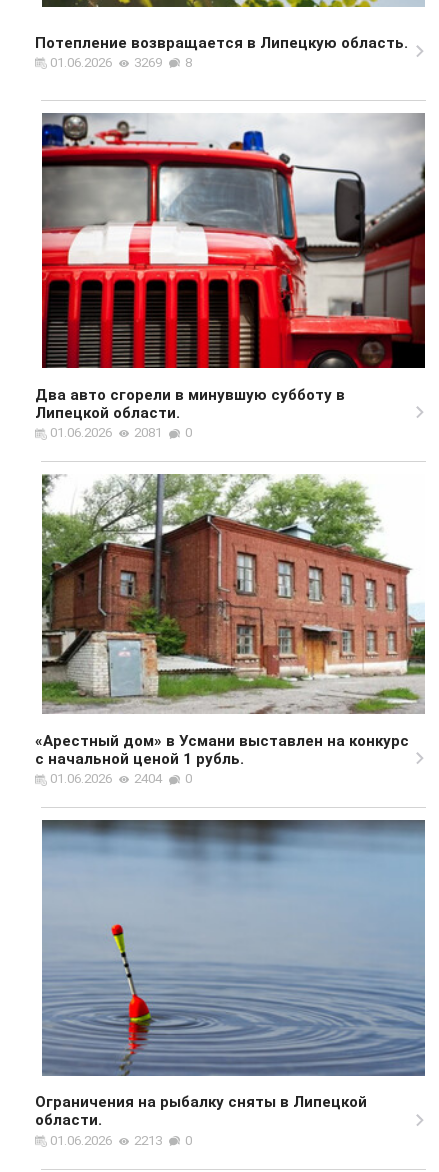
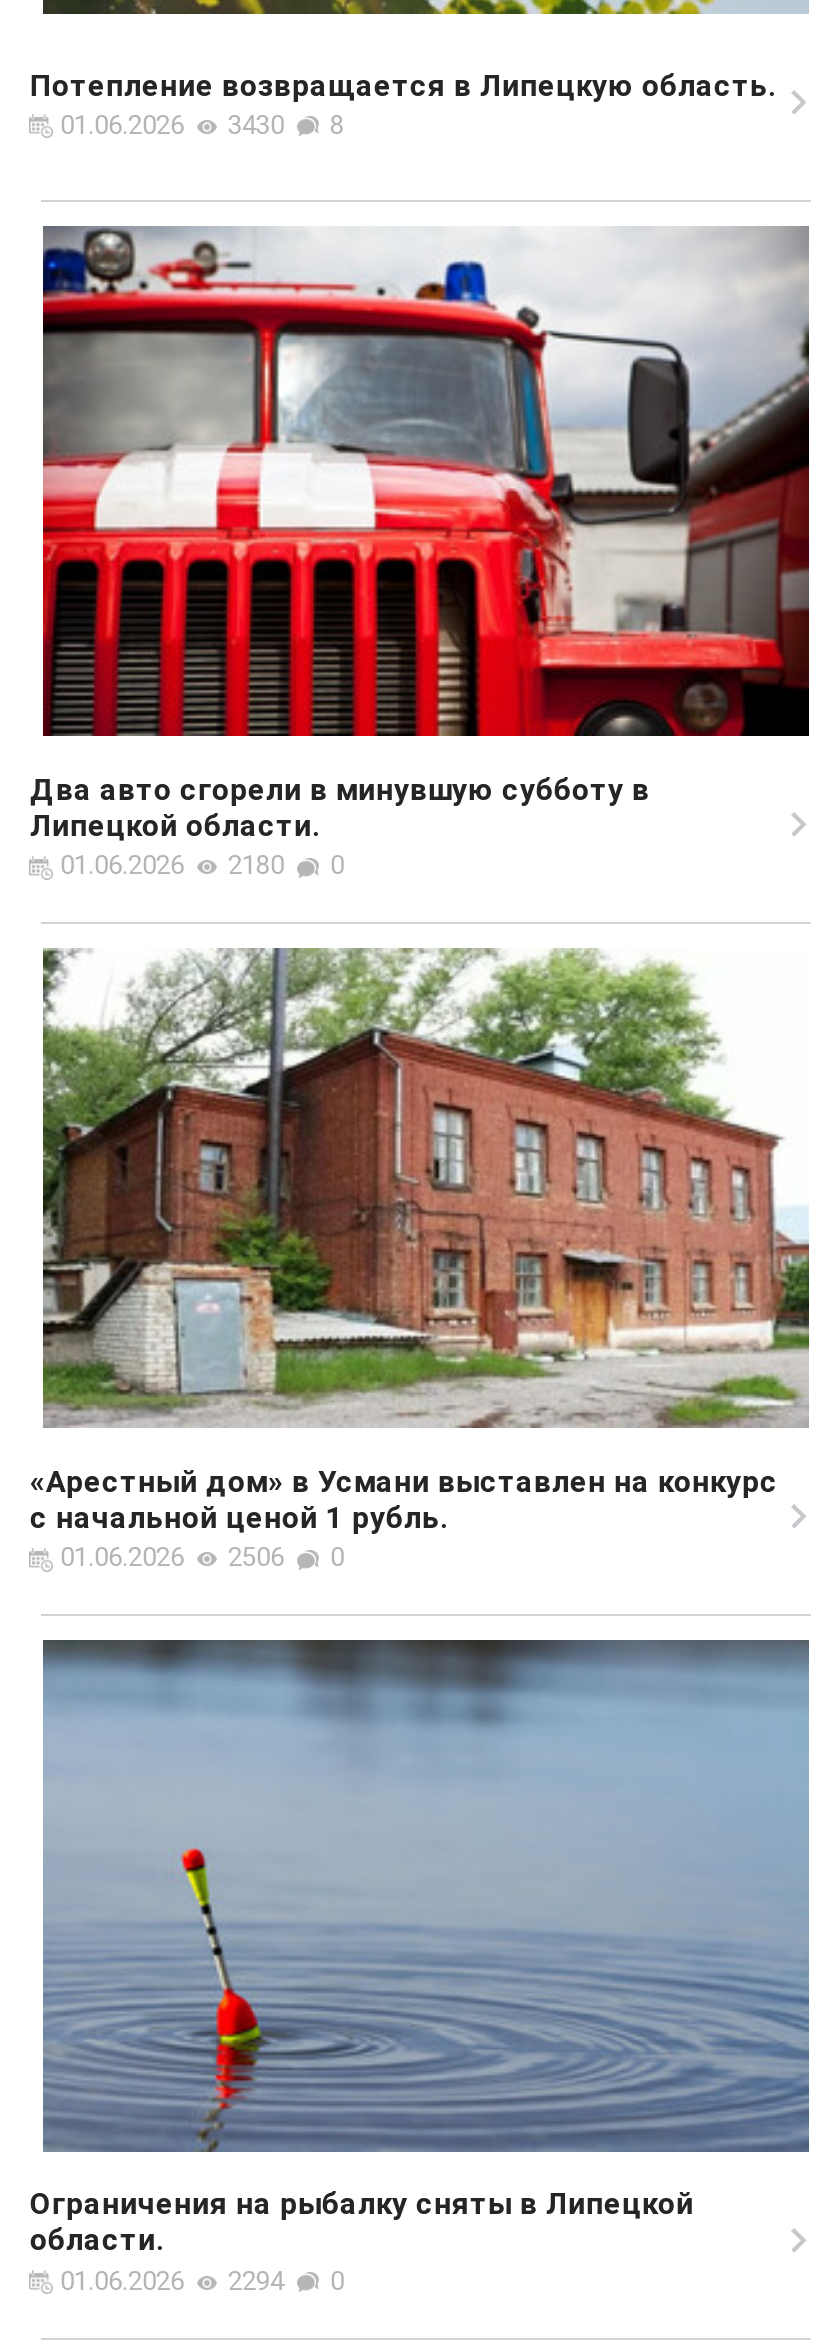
[50,55,192,70] 01.06.2026 3269 8 -> [60,110,344,140] 01.06.2026 3430 8
[50,425,192,440] 01.06.2026 2081 0 -> [60,850,344,880] 01.06.2026 2180 0
[50,771,192,786] 01.06.2026 2404 0 -> [60,1543,344,1573] 01.06.2026 2506 0
[50,1133,192,1148] 01.06.2026 2213 0 -> [60,2265,344,2295] 01.06.2026 2294 0

